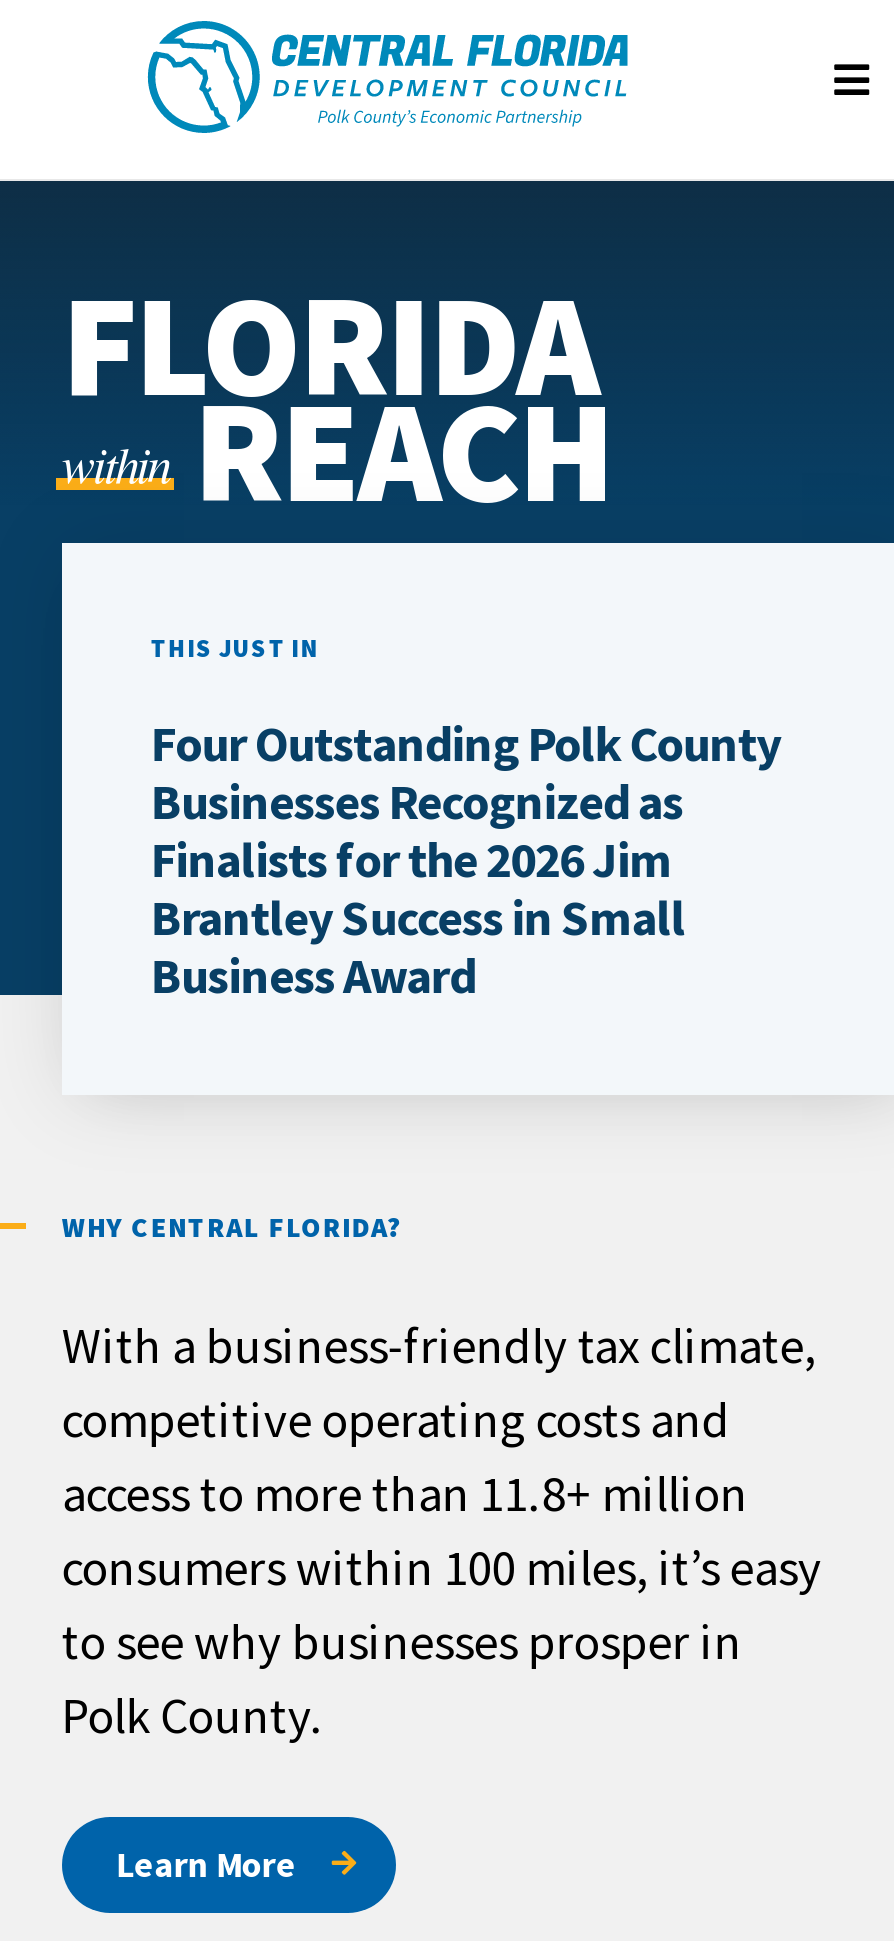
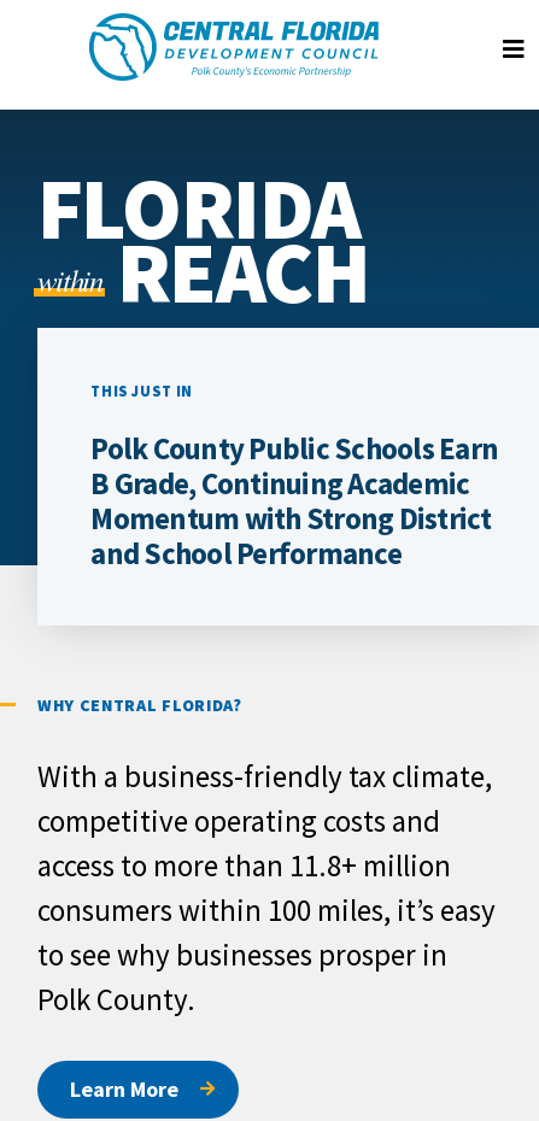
[151,714,781,1008] Four Outstanding Polk County | Businesses Recognized as | Finalists for the 2026 Jim | Brantley Success in Small | Business Award -> [91,431,498,573] Polk County Public Schools Earn | B Grade, Continuing Academic | Momentum with Strong District | and School Performance

